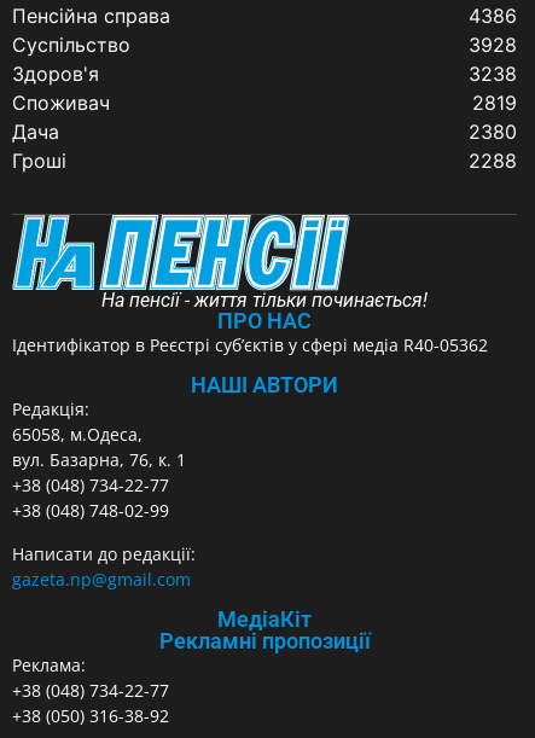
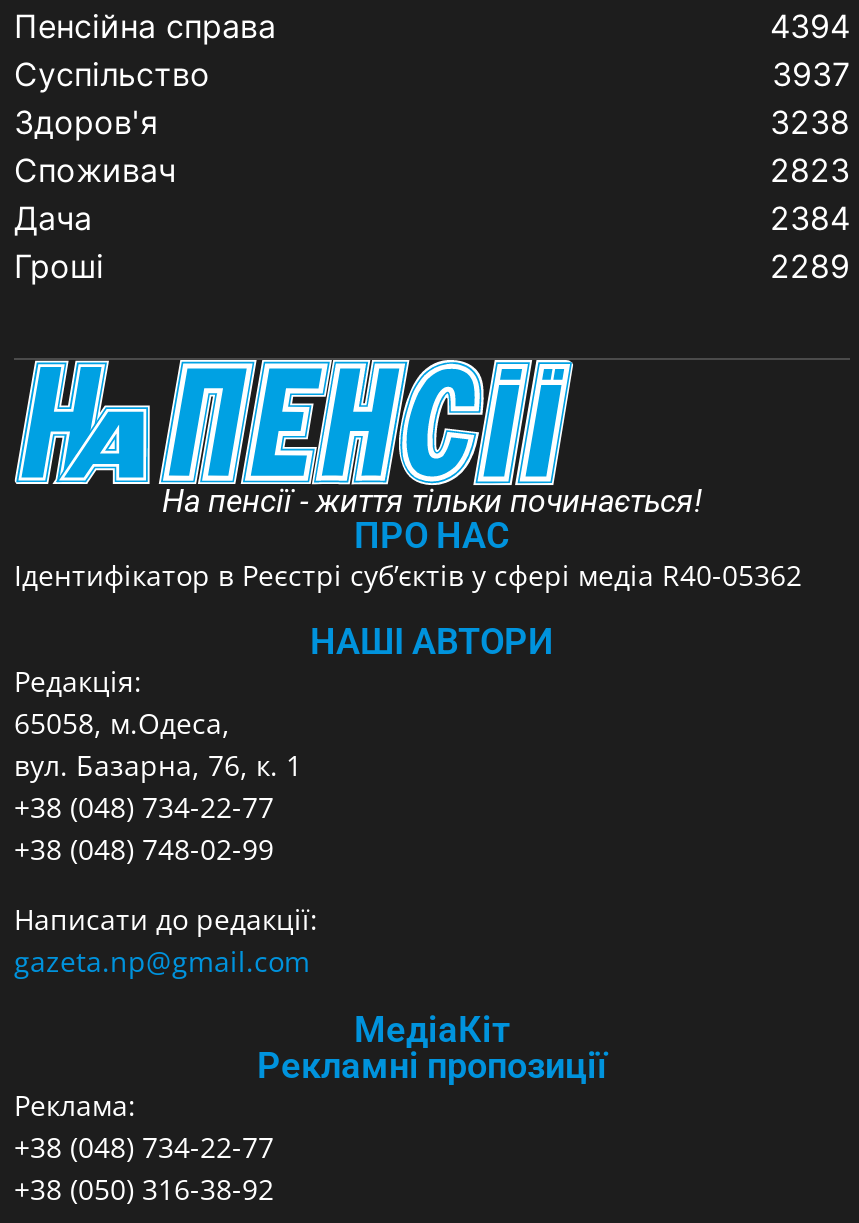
[469,4,517,28] 4386 -> [770,7,850,47] 4394
[469,33,517,57] 3928 -> [772,55,850,95] 3937
[472,91,517,115] 2819 -> [770,151,850,191] 2823
[469,120,517,144] 2380 -> [770,199,850,239] 2384
[469,149,517,173] 2288 -> [770,247,850,287] 2289

